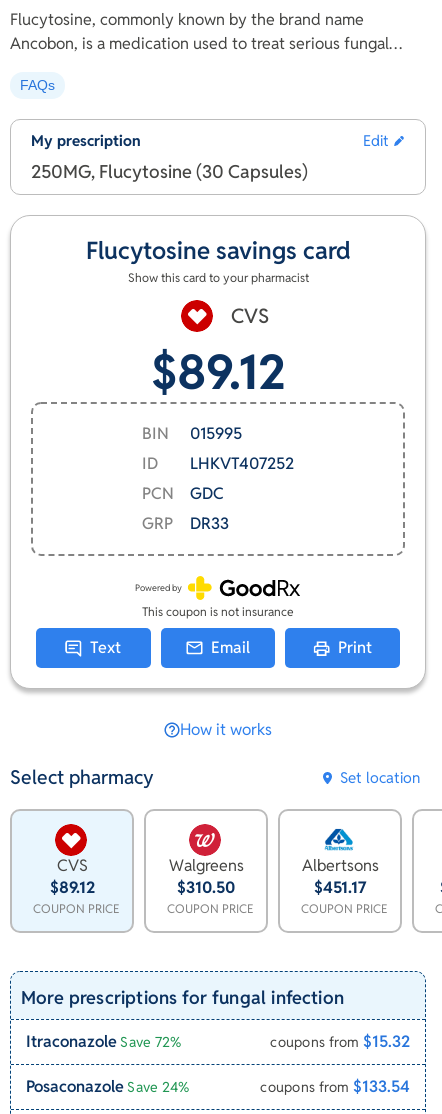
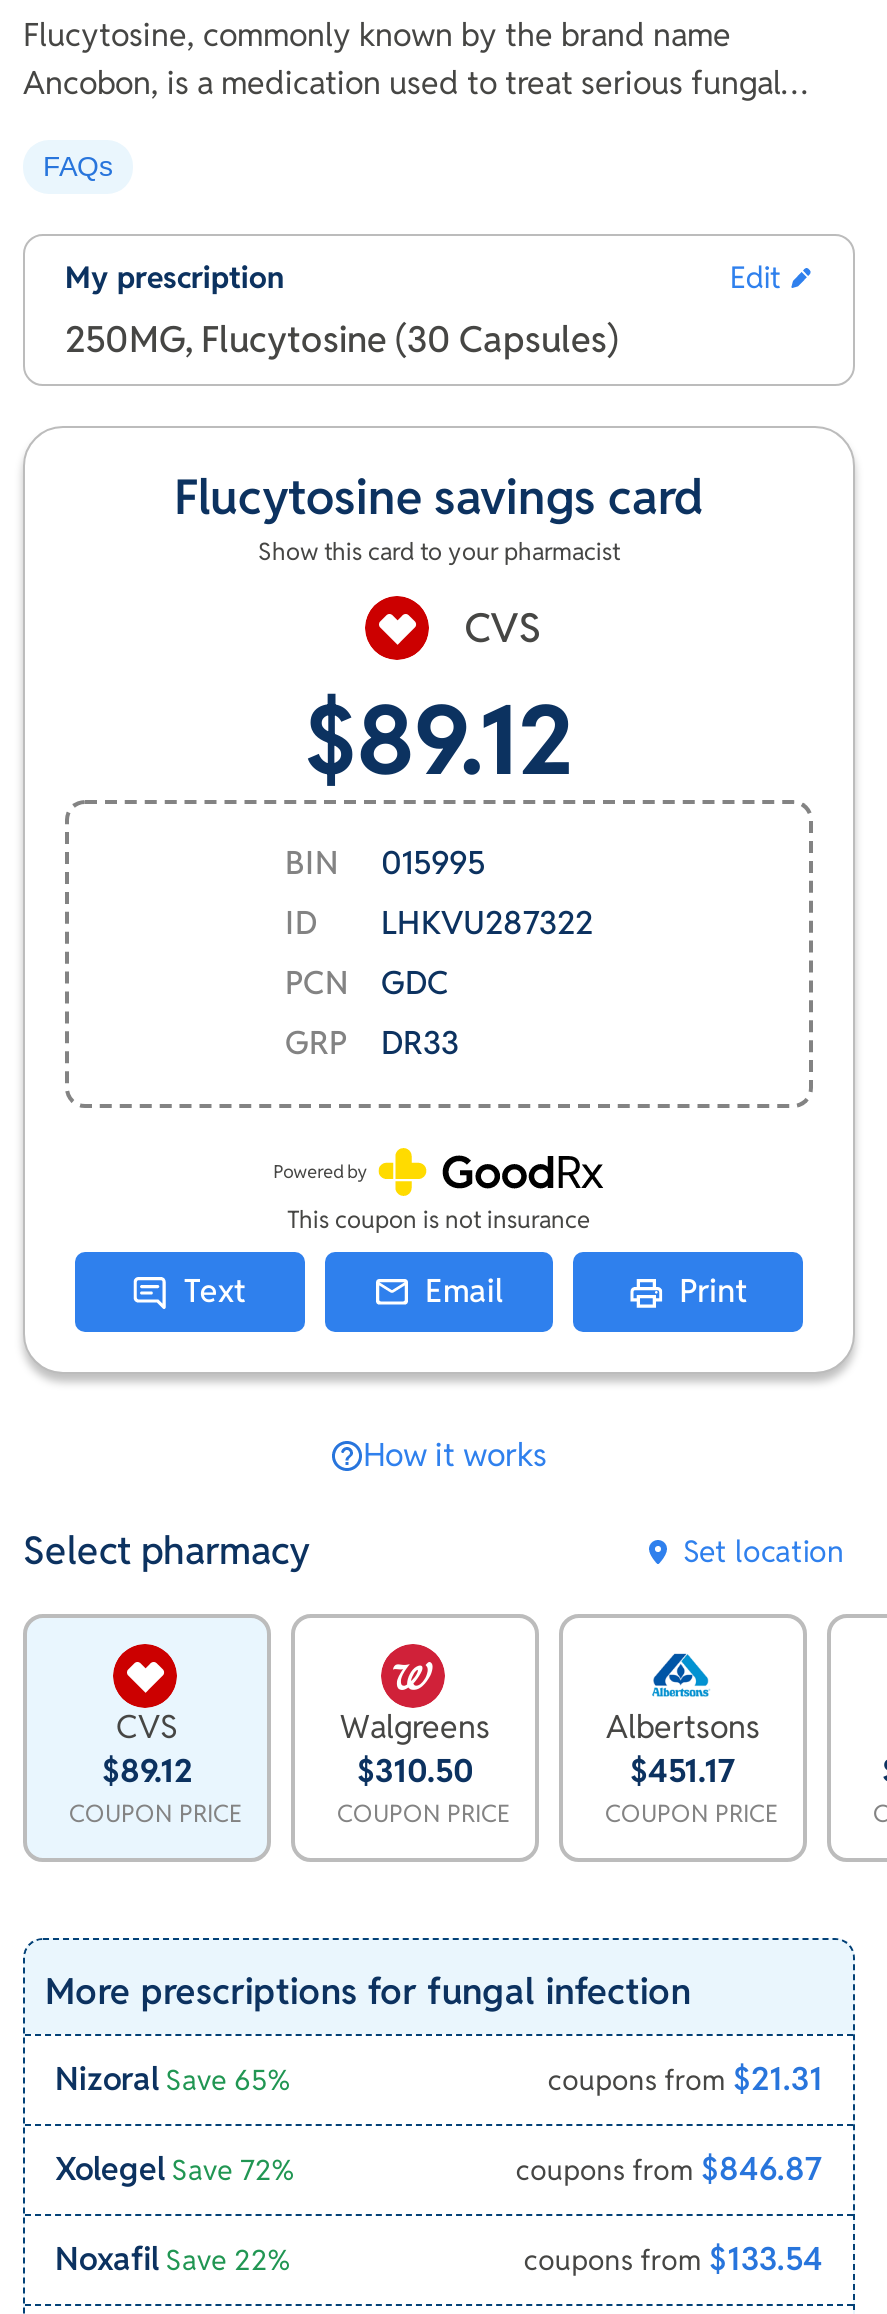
[142,453,294,474] ID LHKVT407252 -> [285,902,593,944] ID LHKVU287322
[26,1031,410,1097] Itraconazole Save 72% | coupons from $15.32 | Posaconazole Save 24% -> [55,2058,823,2280] Nizoral Save 65% | coupons from $21.31 | Xolegel Save 72% | coupons from $846.87 | Noxafil Save 22%

